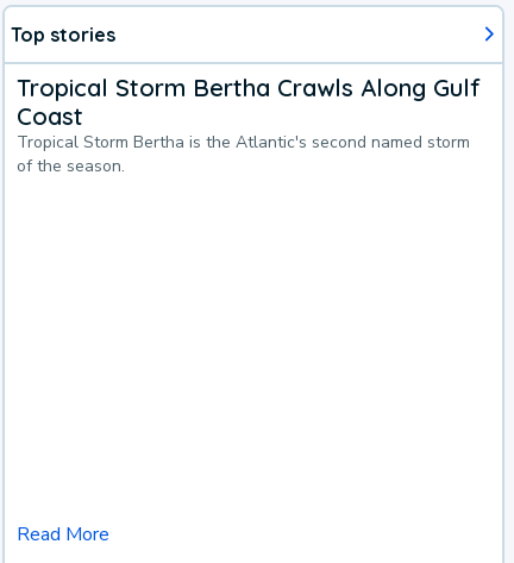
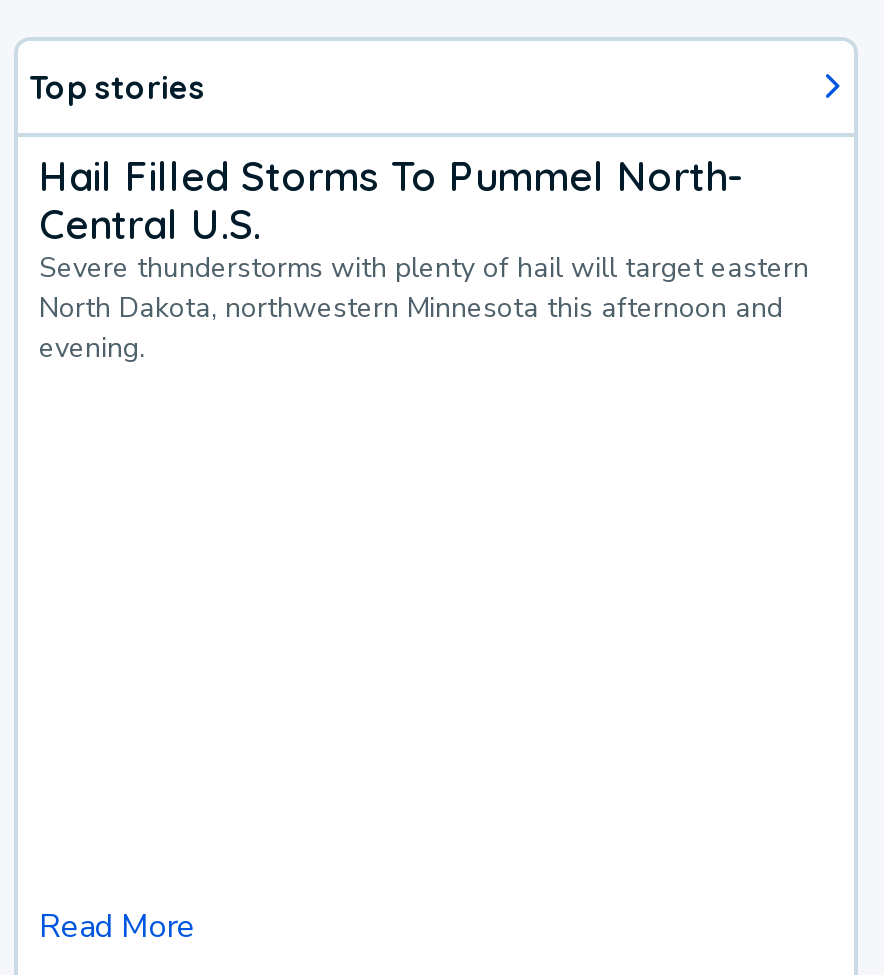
[17,72,481,177] Tropical Storm Bertha Crawls Along Gulf | Coast | Tropical Storm Bertha is the Atlantic's second named storm | of the season. -> [39,150,809,366] Hail Filled Storms To Pummel North- | Central U.S. | Severe thunderstorms with plenty of hail will target eastern | North Dakota, northwestern Minnesota this afternoon and | evening.

